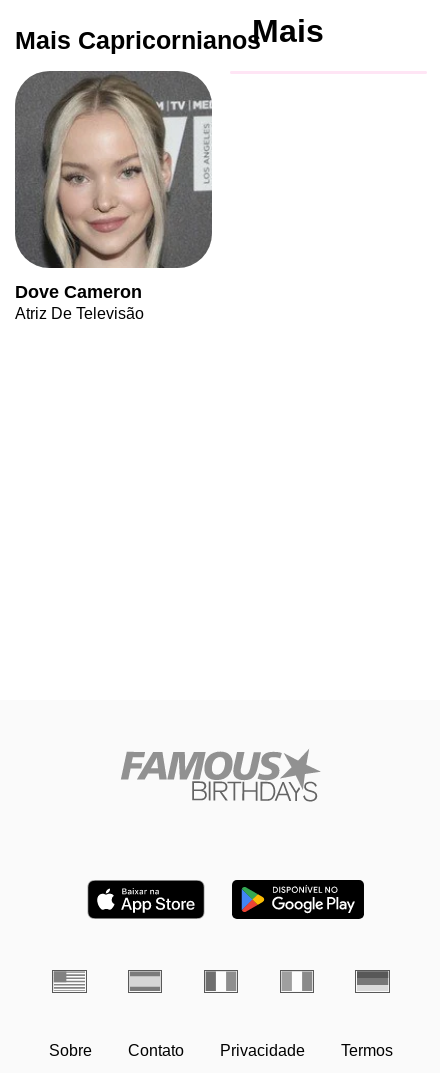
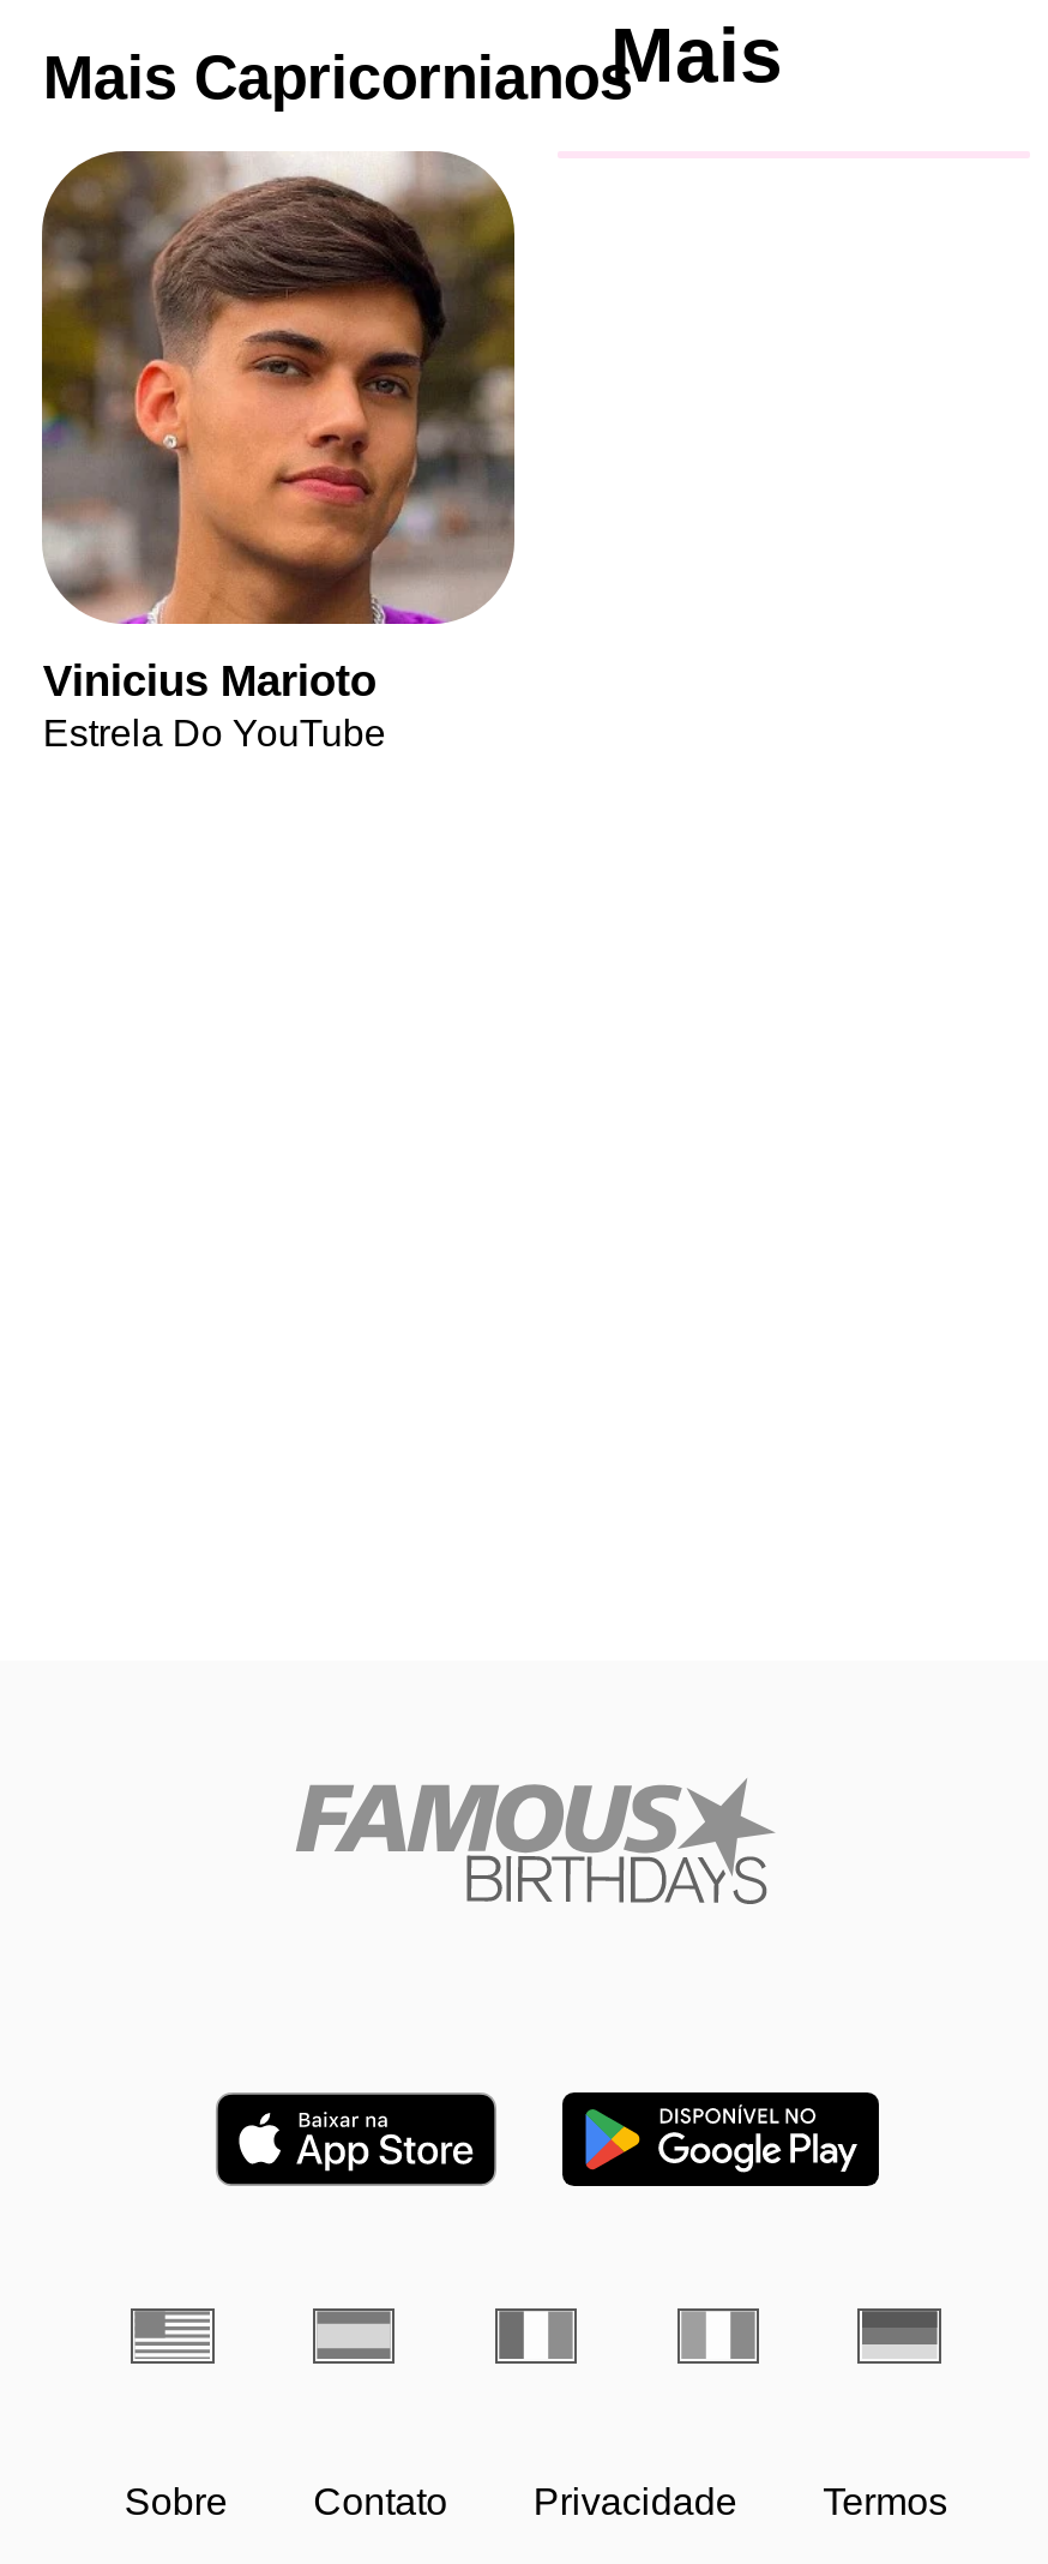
[15,70,212,322] [image] | Dove Cameron | Atriz De Televisão -> [42,151,517,754] [image] | Vinicius Marioto | Estrela Do YouTube

